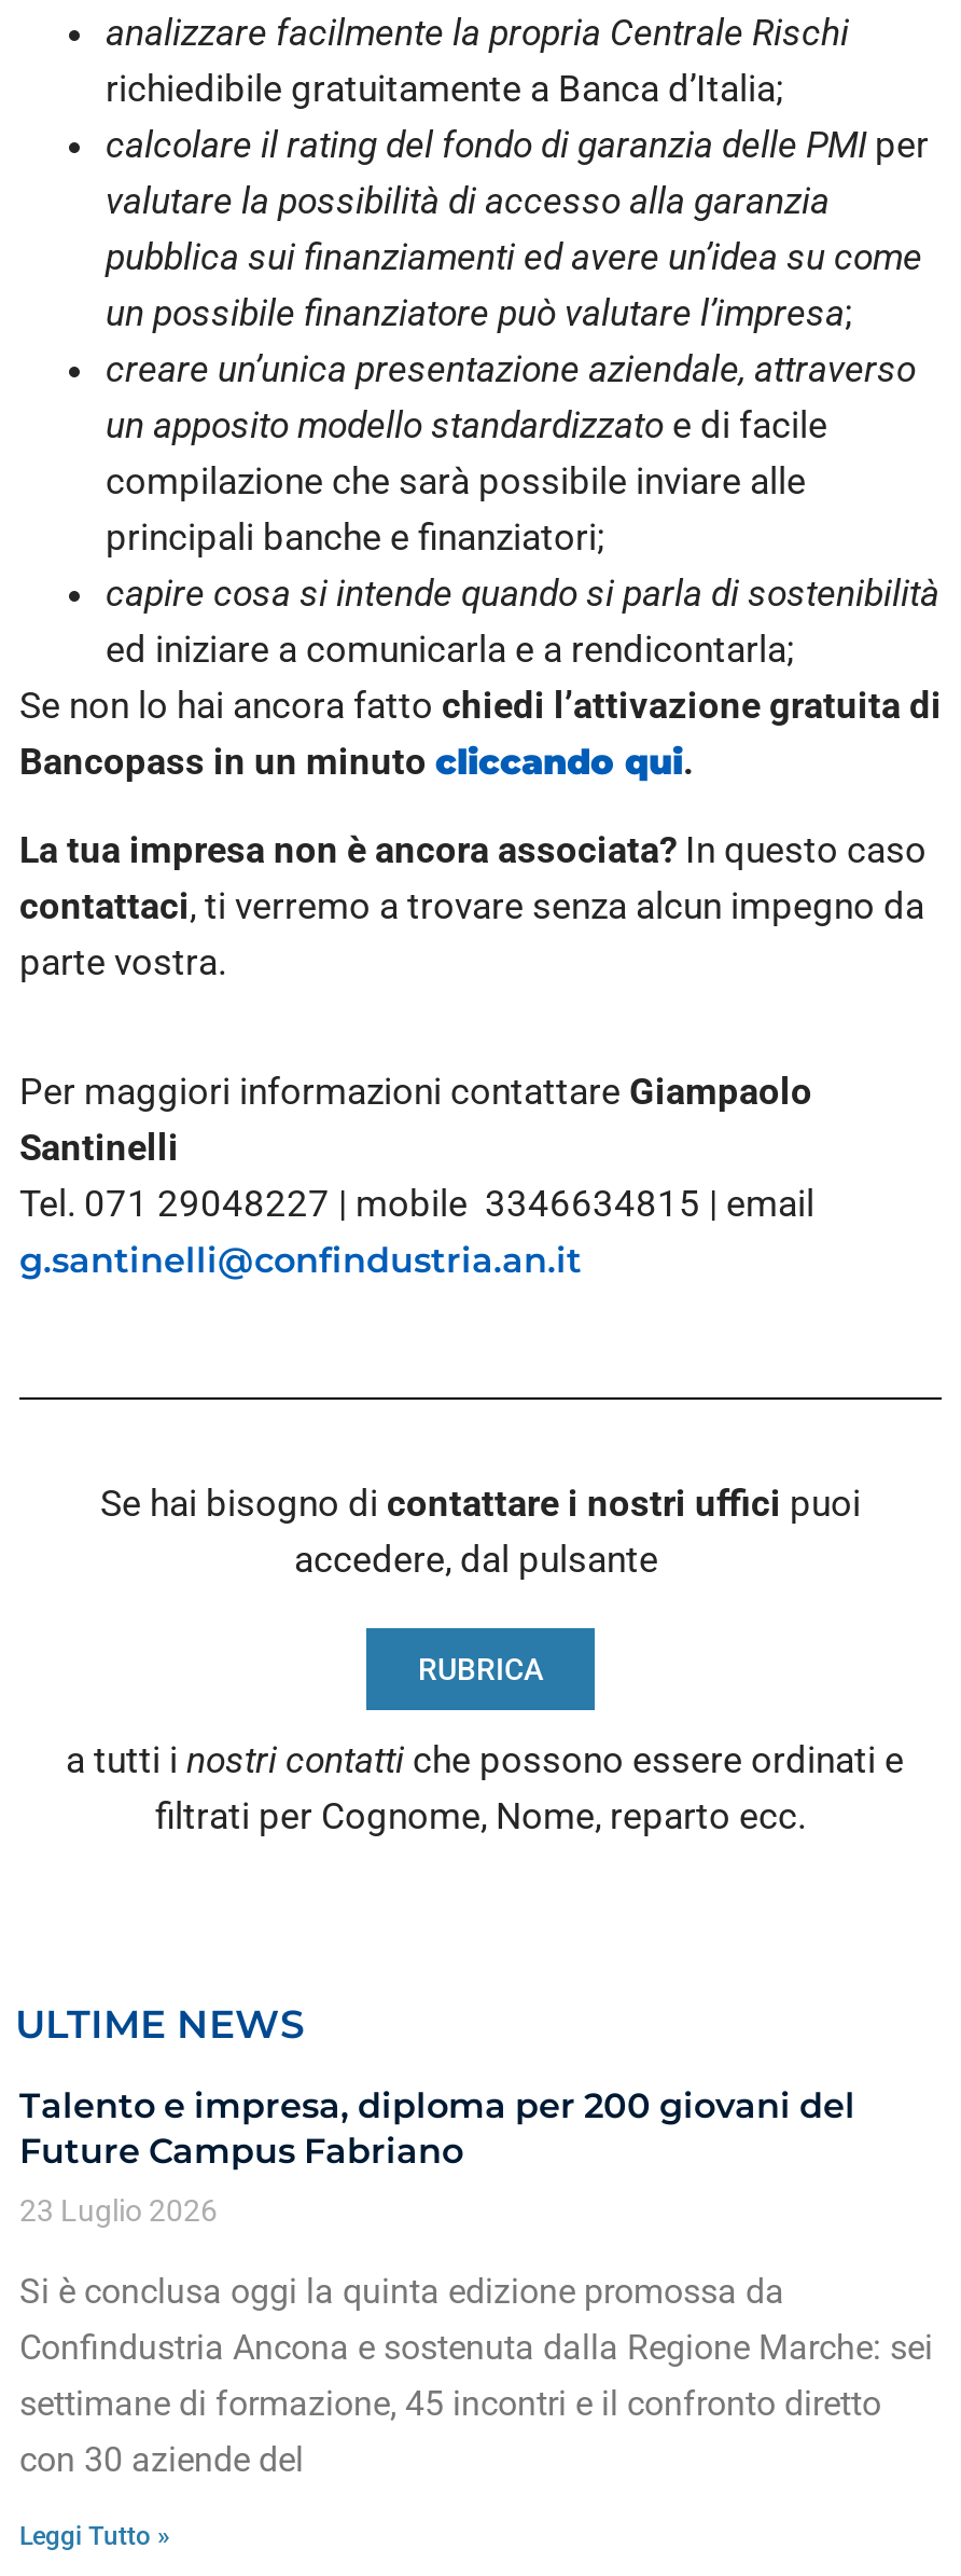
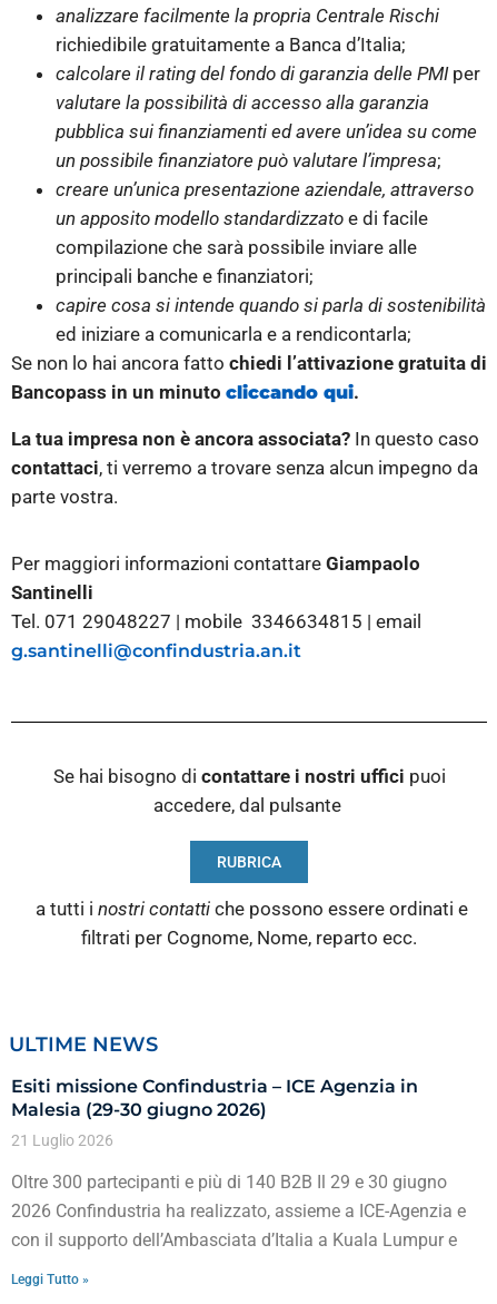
[19,2084,855,2170] Talento e impresa, diploma per 200 giovani del | Future Campus Fabriano -> [11,1076,418,1121] Esiti missione Confindustria – ICE Agenzia in | Malesia (29-30 giugno 2026)
[19,2192,218,2226] 23 Luglio 2026 -> [11,1132,113,1150] 21 Luglio 2026
[19,2270,933,2479] Si è conclusa oggi la quinta edizione promossa da | Confindustria Ancona e sostenuta dalla Regione Marche: sei | settimane di formazione, 45 incontri e il confronto diretto | con 30 aziende del -> [11,1172,466,1251] Oltre 300 partecipanti e più di 140 B2B Il 29 e 30 giugno | 2026 Confindustria ha realizzato, assieme a ICE-Agenzia e | con il supporto dell’Ambasciata d’Italia a Kuala Lumpur e

